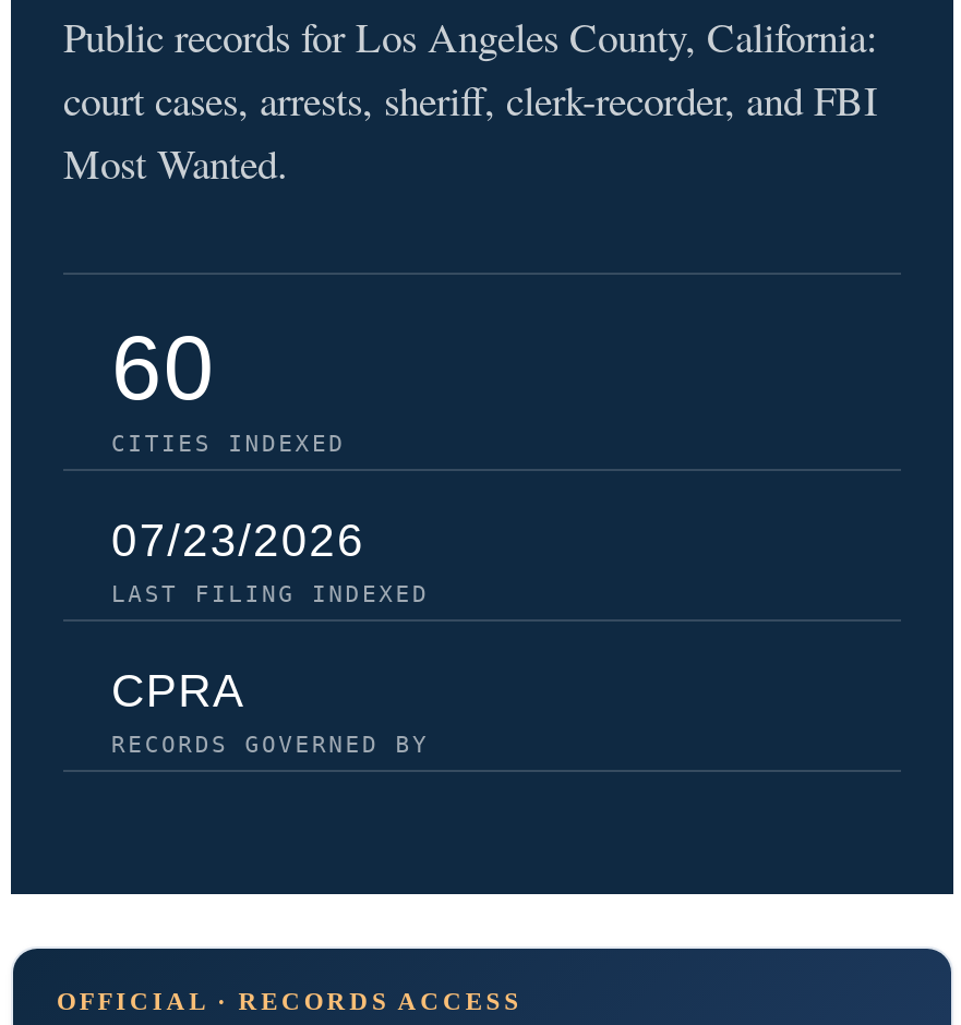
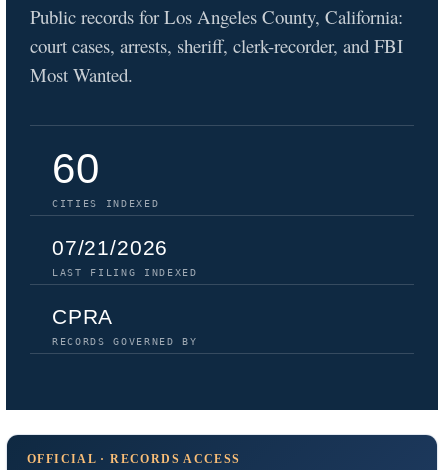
[111,515,365,565] 07/23/2026 -> [52,236,168,259] 07/21/2026

